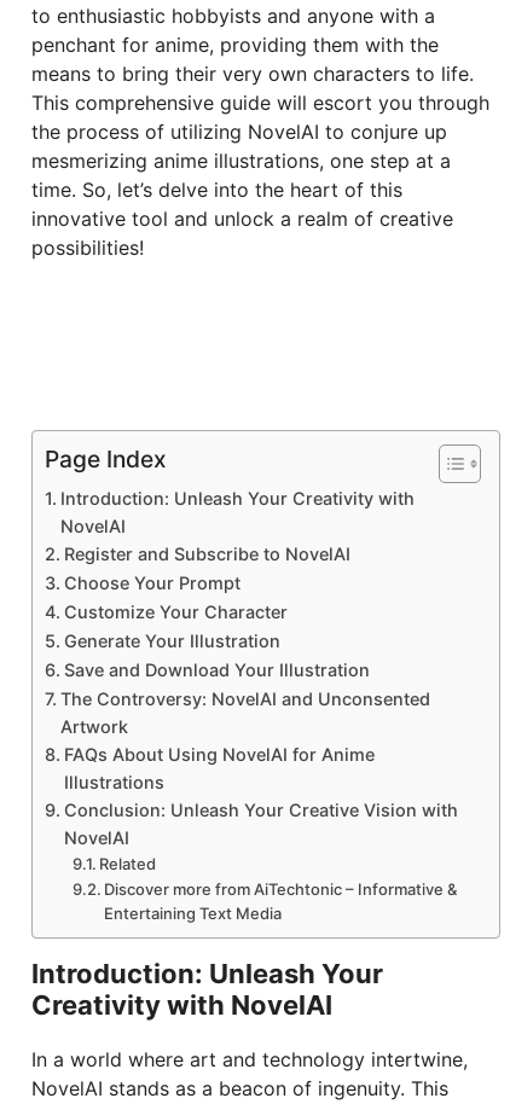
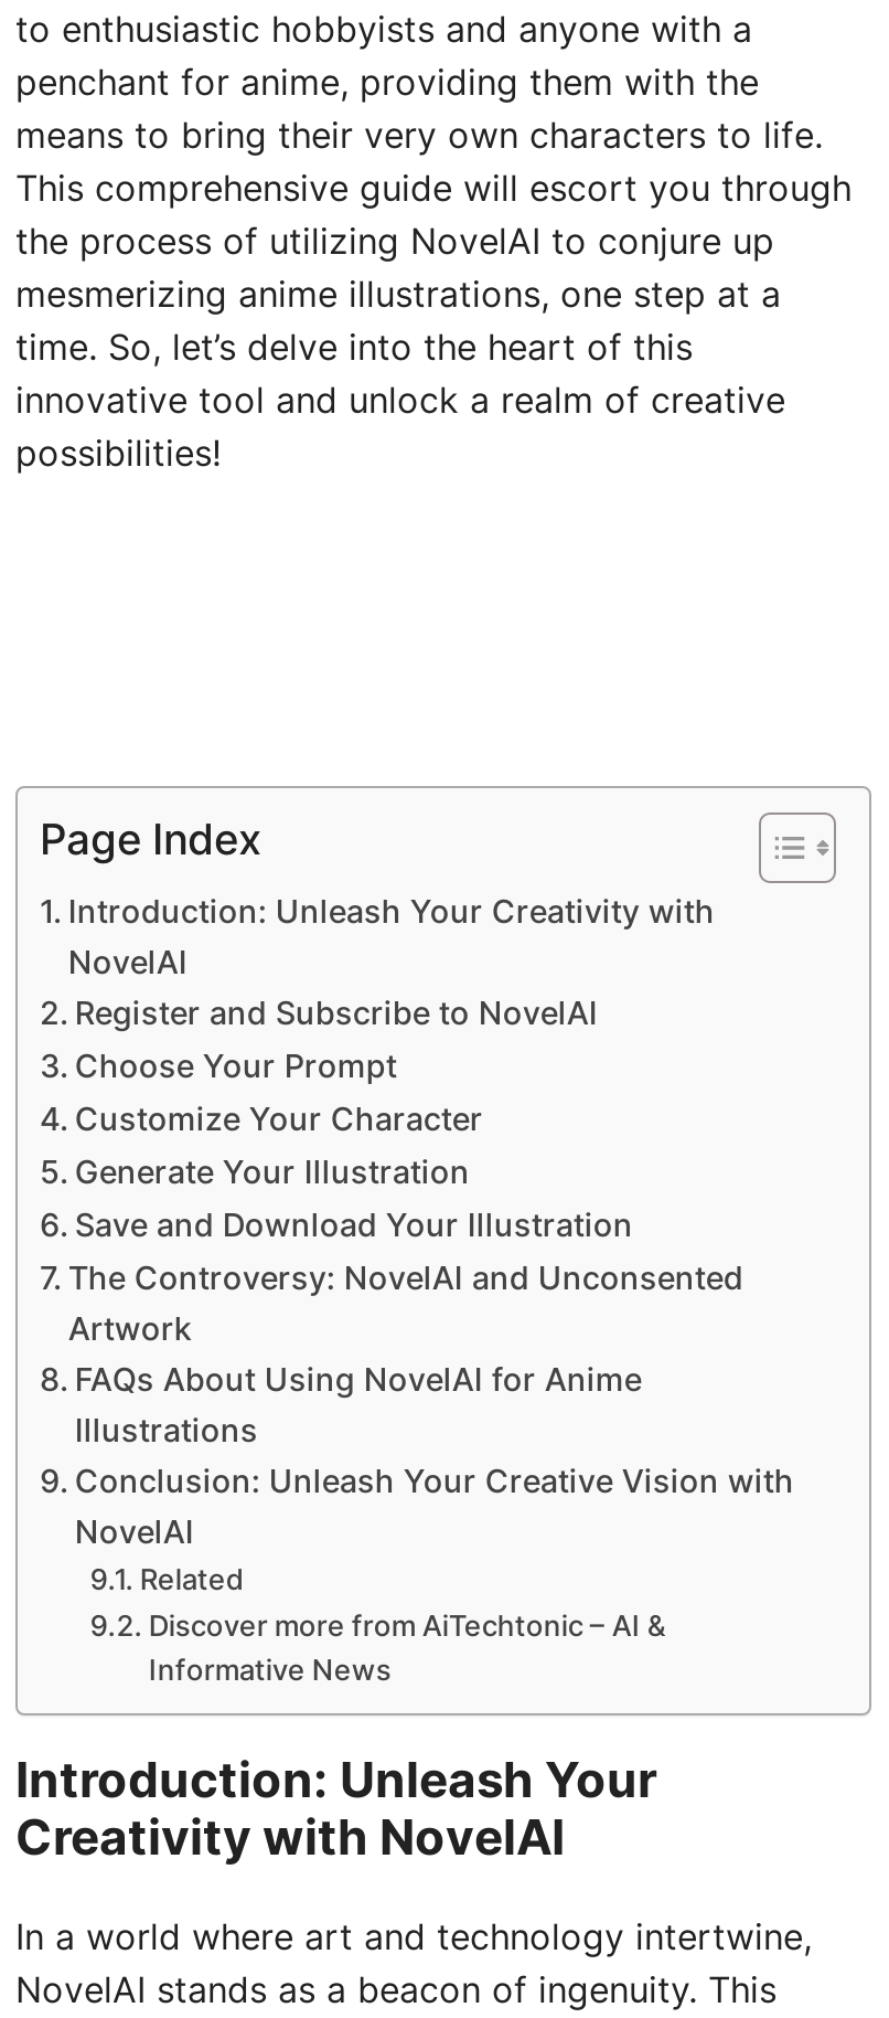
[104,880,457,923] Discover more from AiTechtonic – Informative & | Entertaining Text Media -> [149,1608,665,1687] Discover more from AiTechtonic – AI & | Informative News

